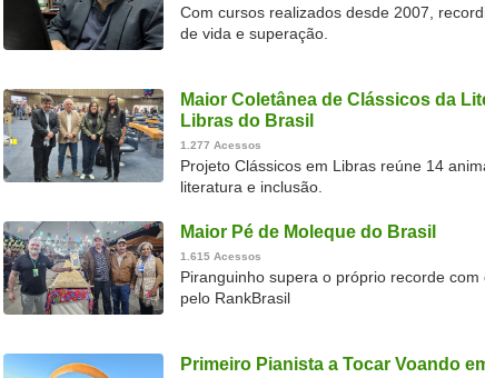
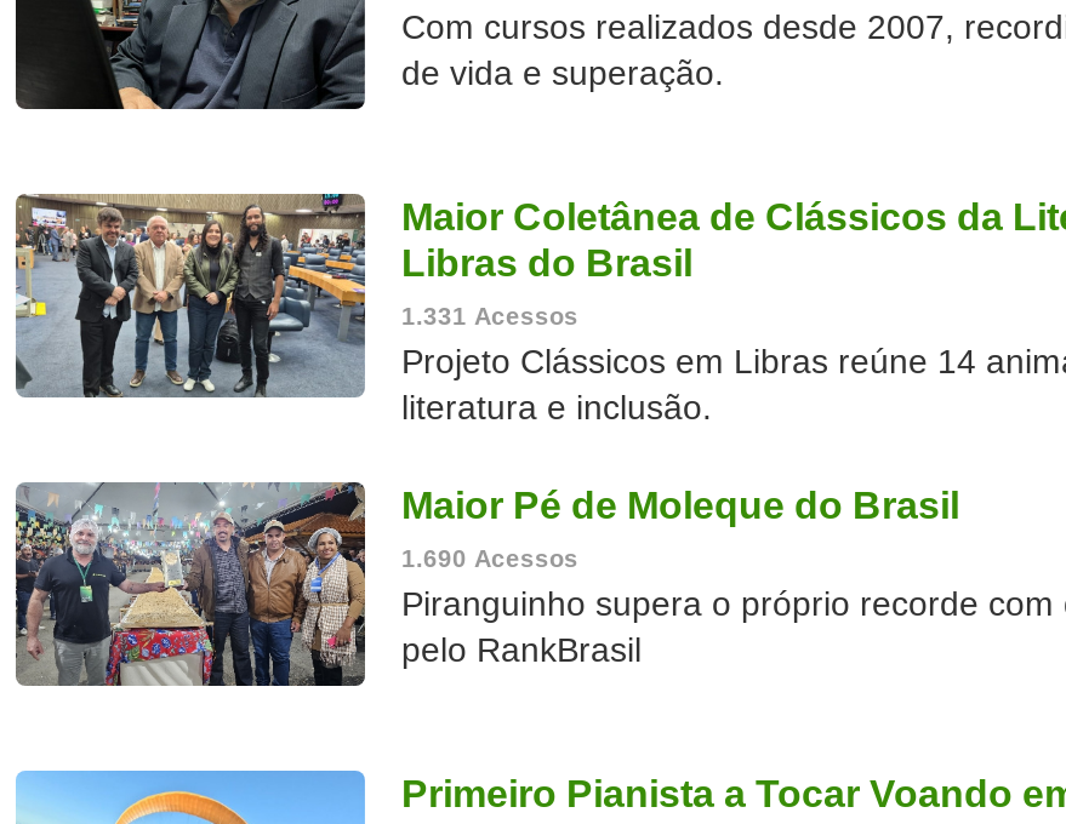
[180,139,261,151] 1.277 Acessos -> [401,303,578,330] 1.331 Acessos
[180,250,261,263] 1.615 Acessos -> [401,546,578,572] 1.690 Acessos

